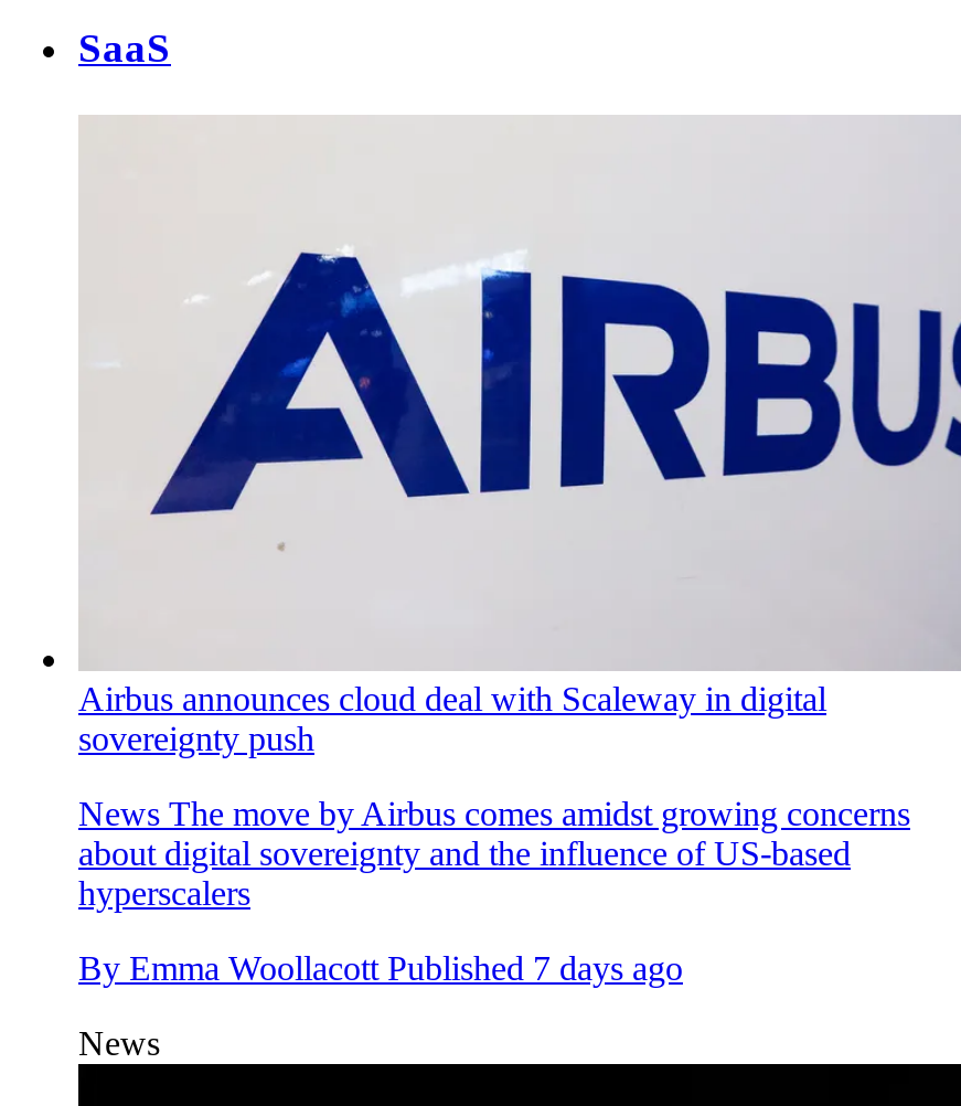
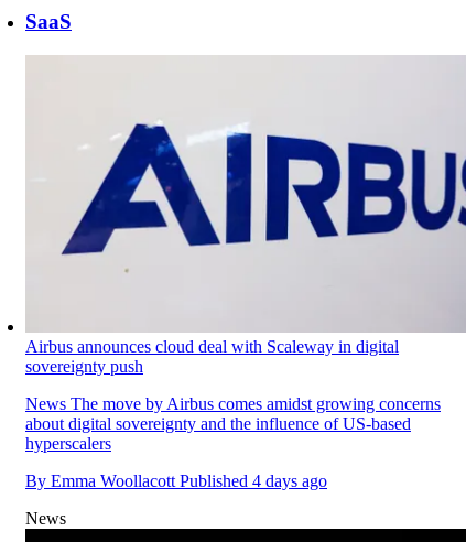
[78,949,683,987] By Emma Woollacott Published 7 days ago -> [25,471,327,490] By Emma Woollacott Published 4 days ago

